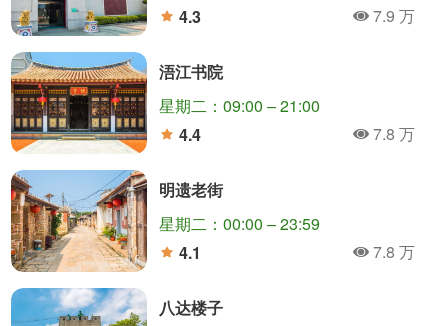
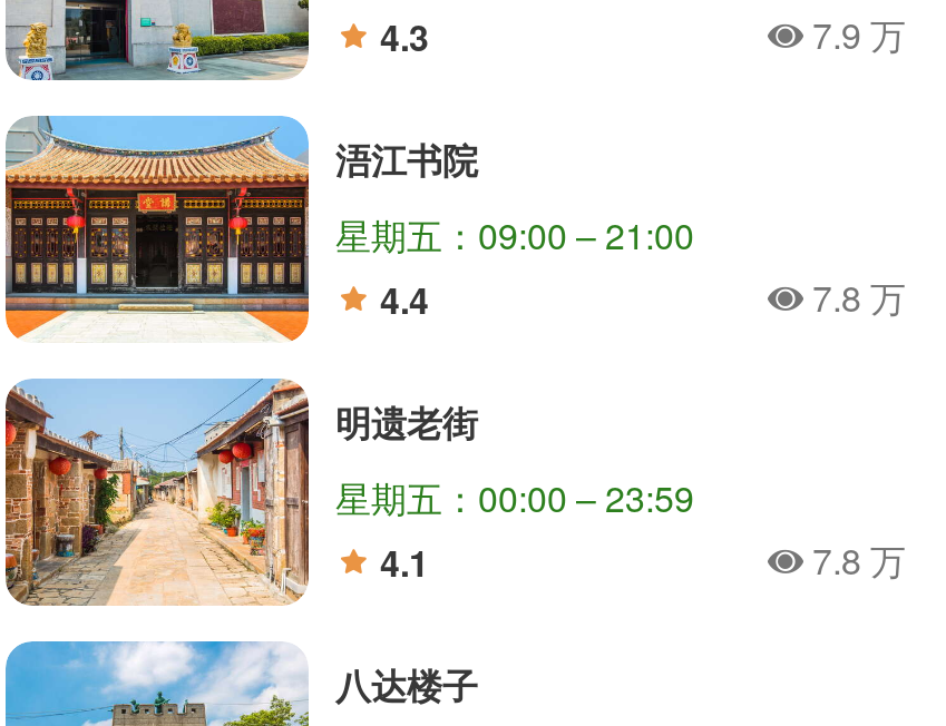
[159,94,320,117] 星期二：09:00 – 21:00 -> [335,209,694,261] 星期五：09:00 – 21:00
[159,212,320,235] 星期二：00:00 – 23:59 -> [335,472,694,523] 星期五：00:00 – 23:59

